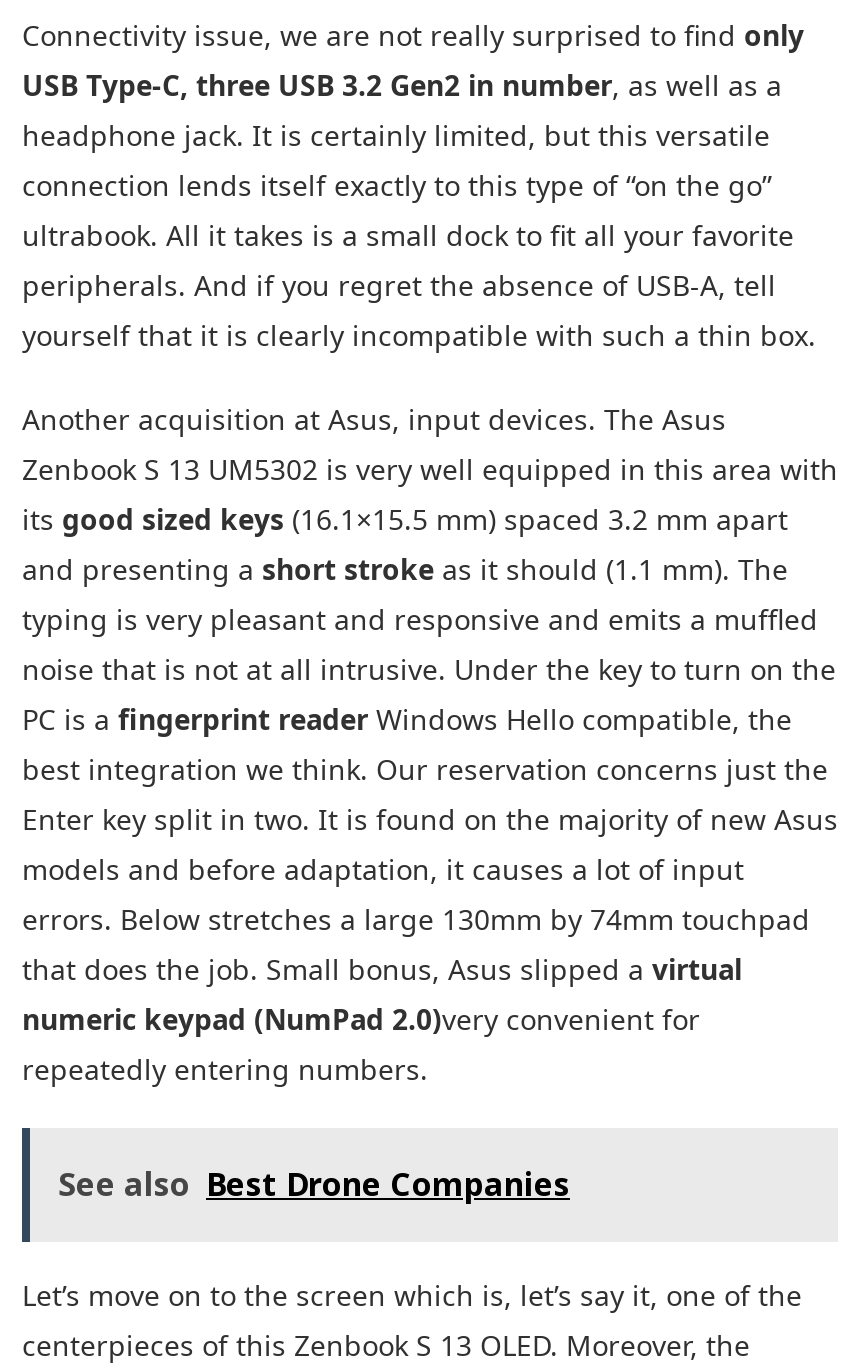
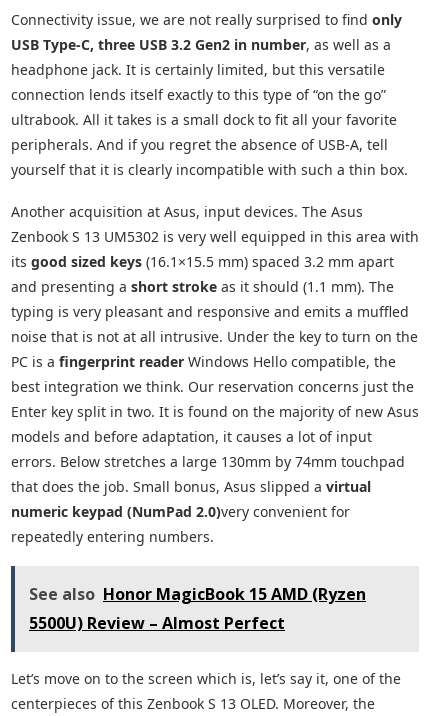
[58,1162,570,1206] See also Best Drone Companies -> [29,583,366,634] See also Honor MagicBook 15 AMD (Ryzen | 5500U) Review – Almost Perfect

